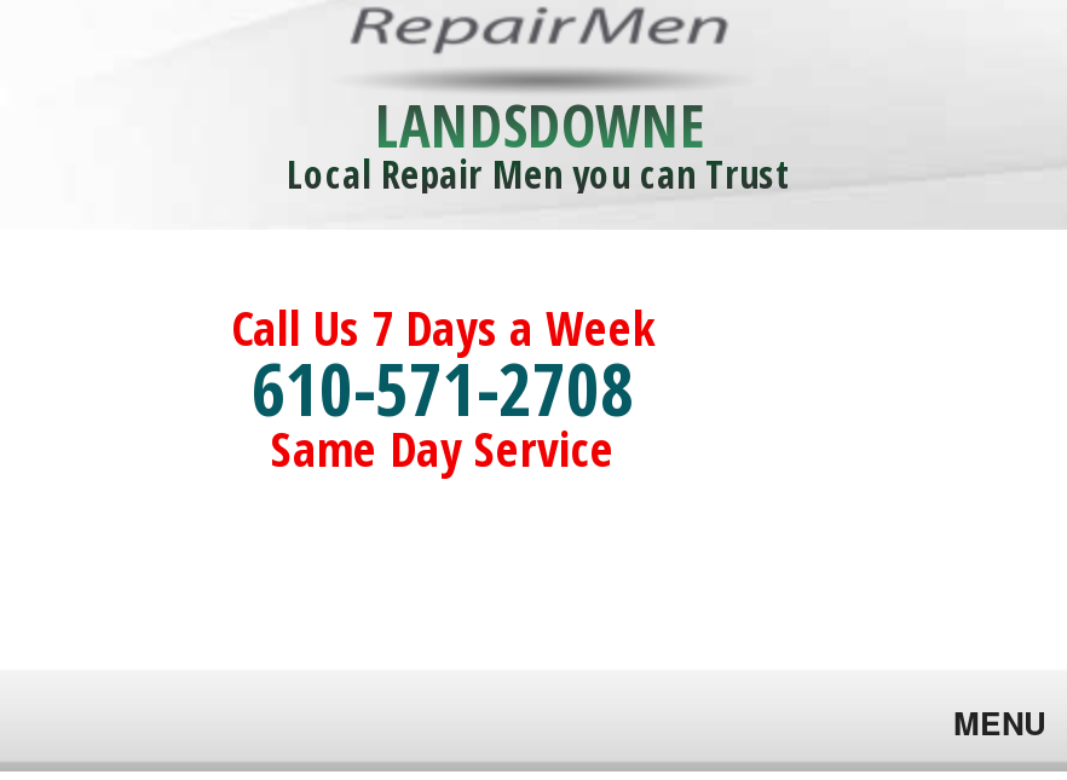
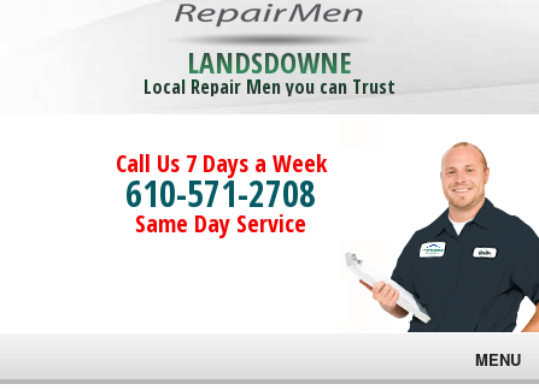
none -> [346,141,535,333] [image]

